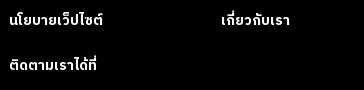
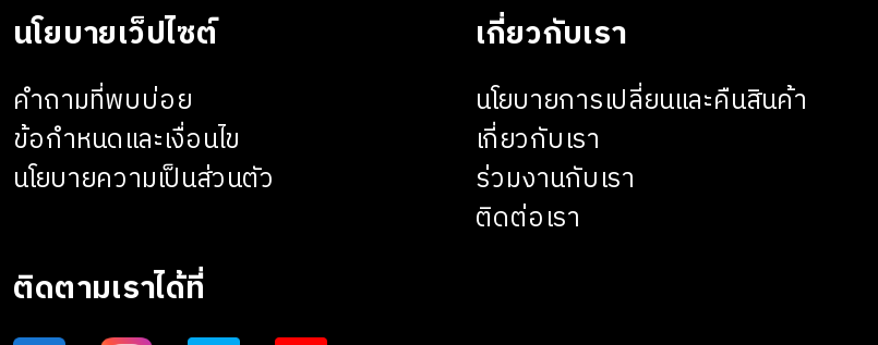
none -> [13,82,275,201] คำถามที่พบบ่อย | ข้อกำหนดและเงื่อนไข | นโยบายความเป็นส่วนตัว
none -> [476,82,807,241] นโยบายการเปลี่ยนและคืนสินค้า | เกี่ยวกับเรา | ร่วมงานกับเรา | ติดต่อเรา

